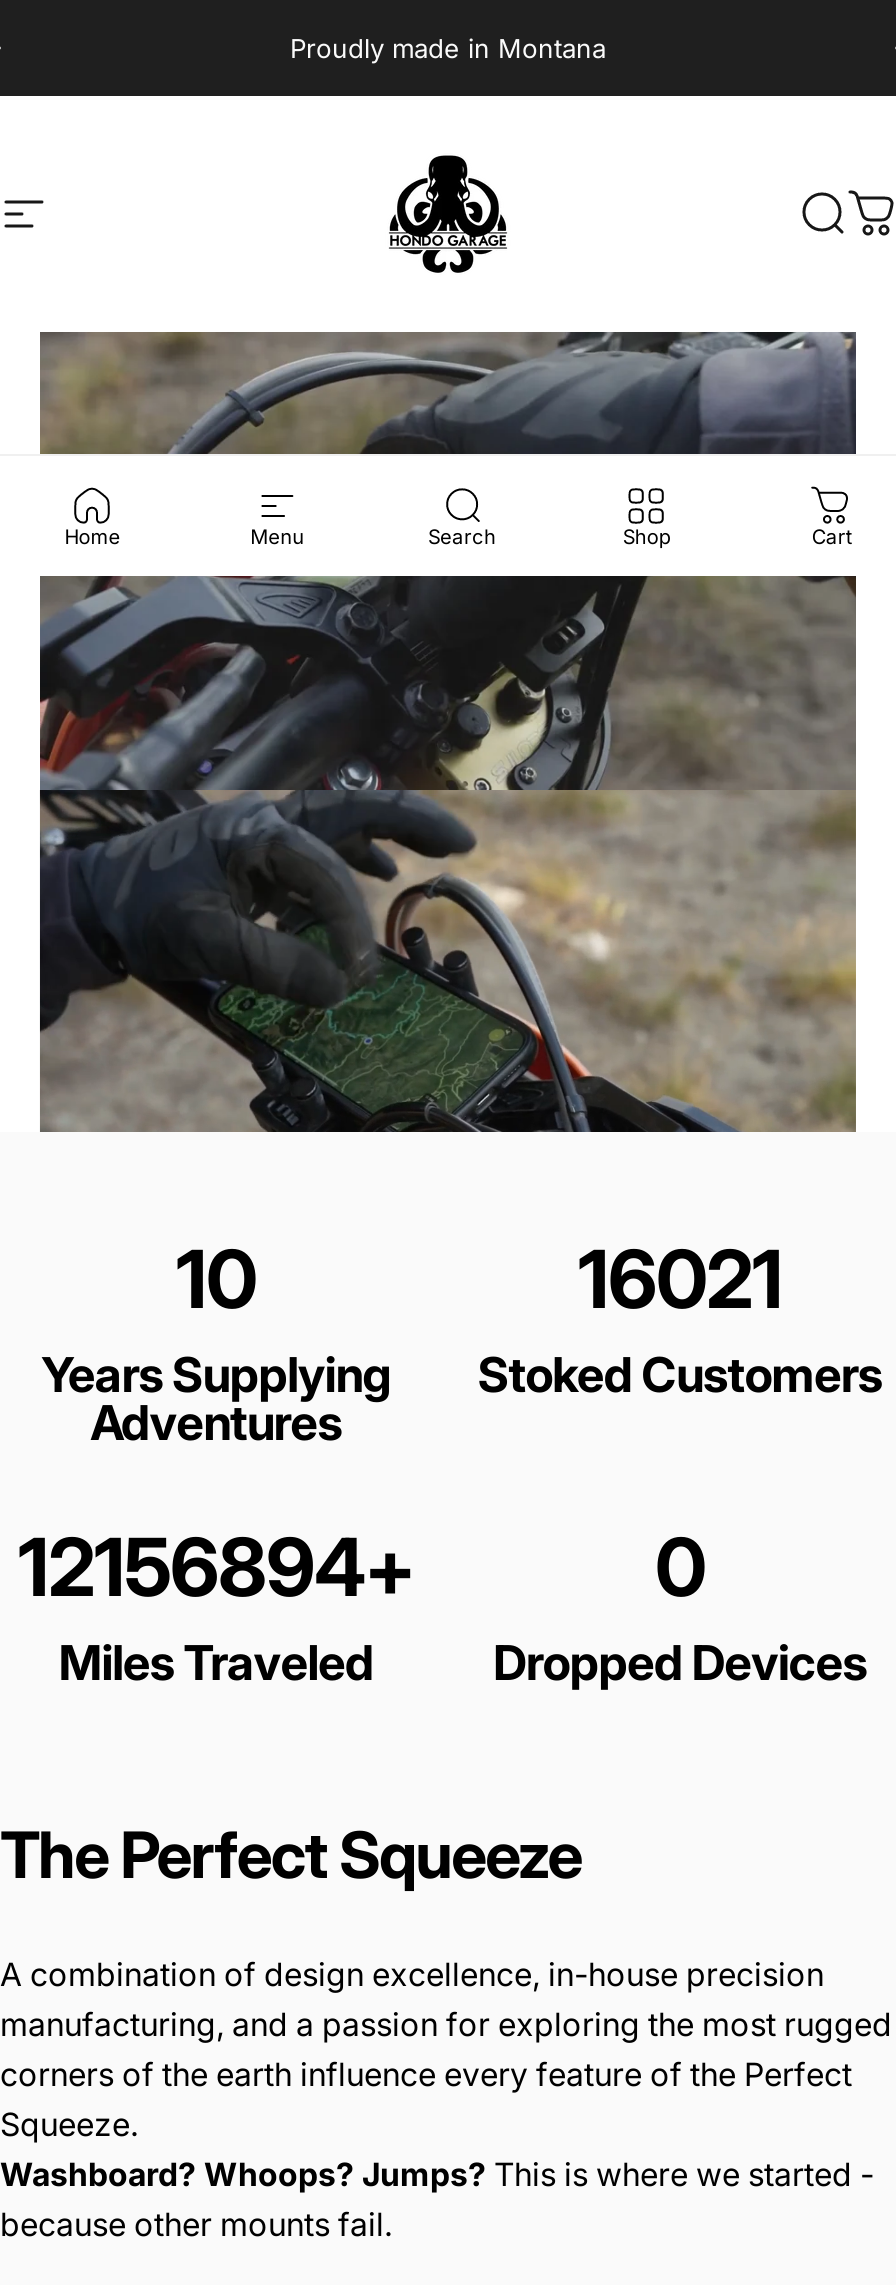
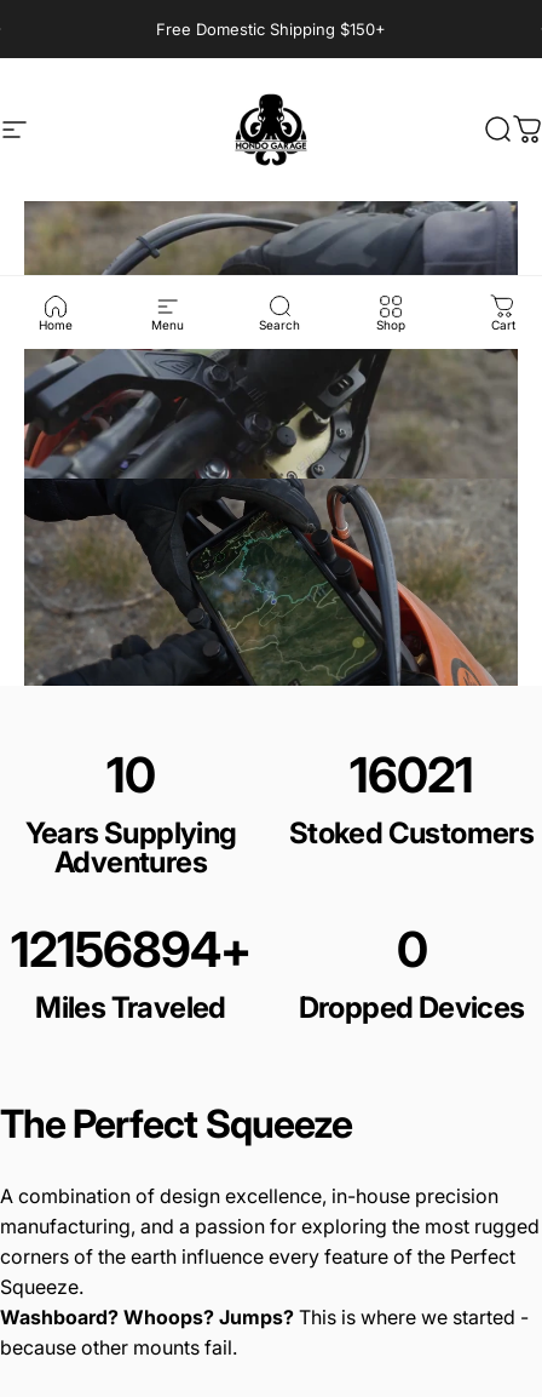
[290,32,606,64] Proudly made in Montana -> [156,19,386,39] Free Domestic Shipping $150+
[38,788,856,1134] [image] -> [23,477,518,687] [image]

